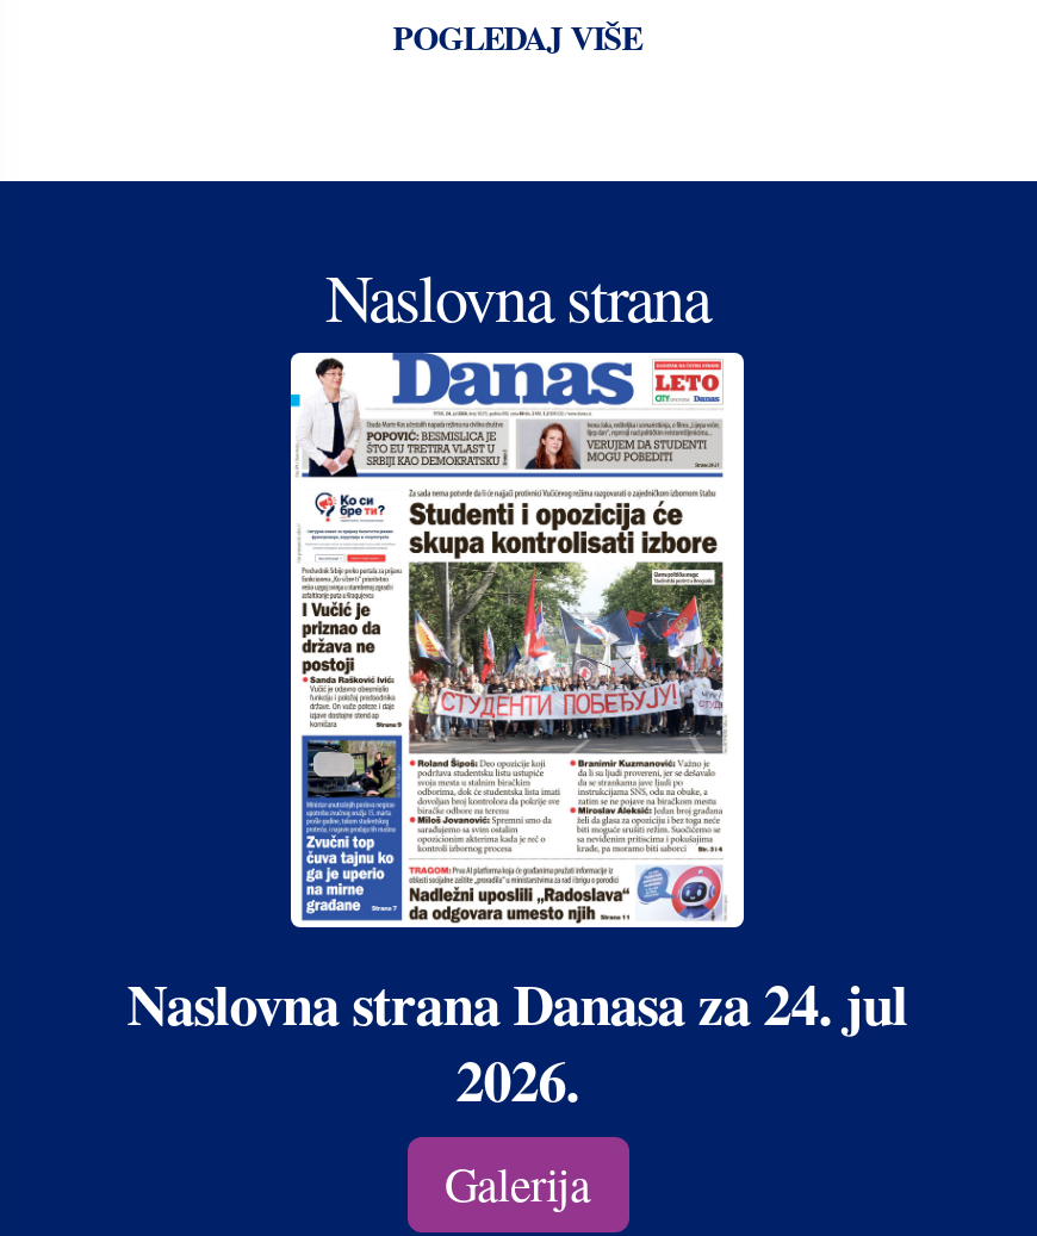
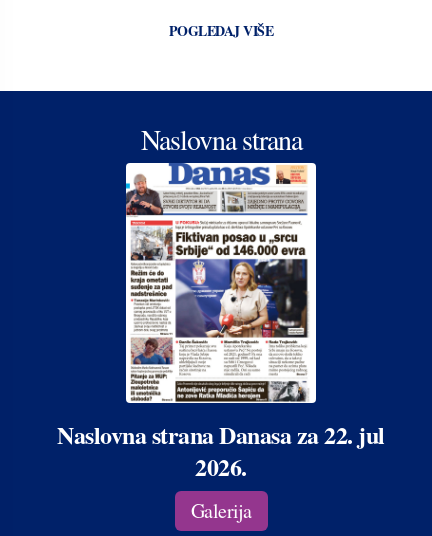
[127,358,908,1045] [image] | Naslovna strana Danasa za 24. jul -> [57,164,385,452] [image] | Naslovna strana Danasa za 22. jul

